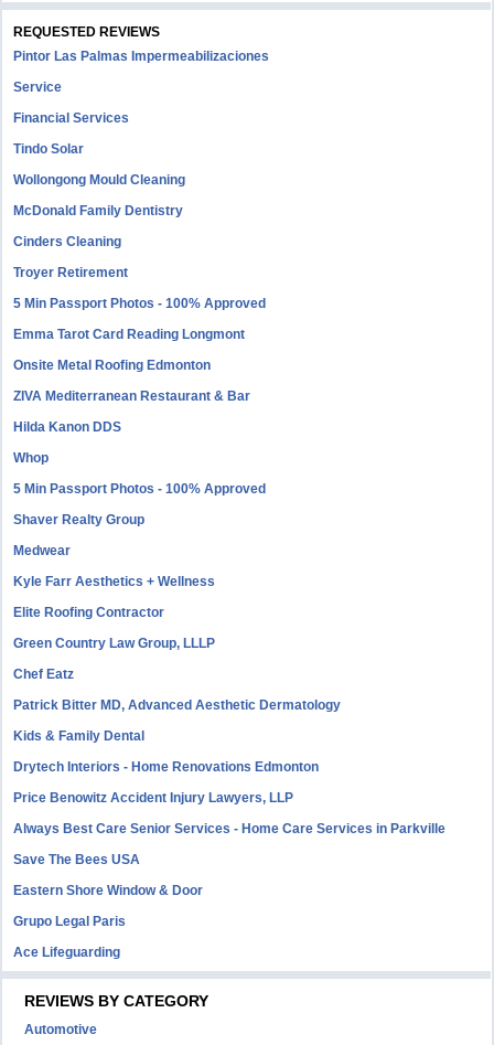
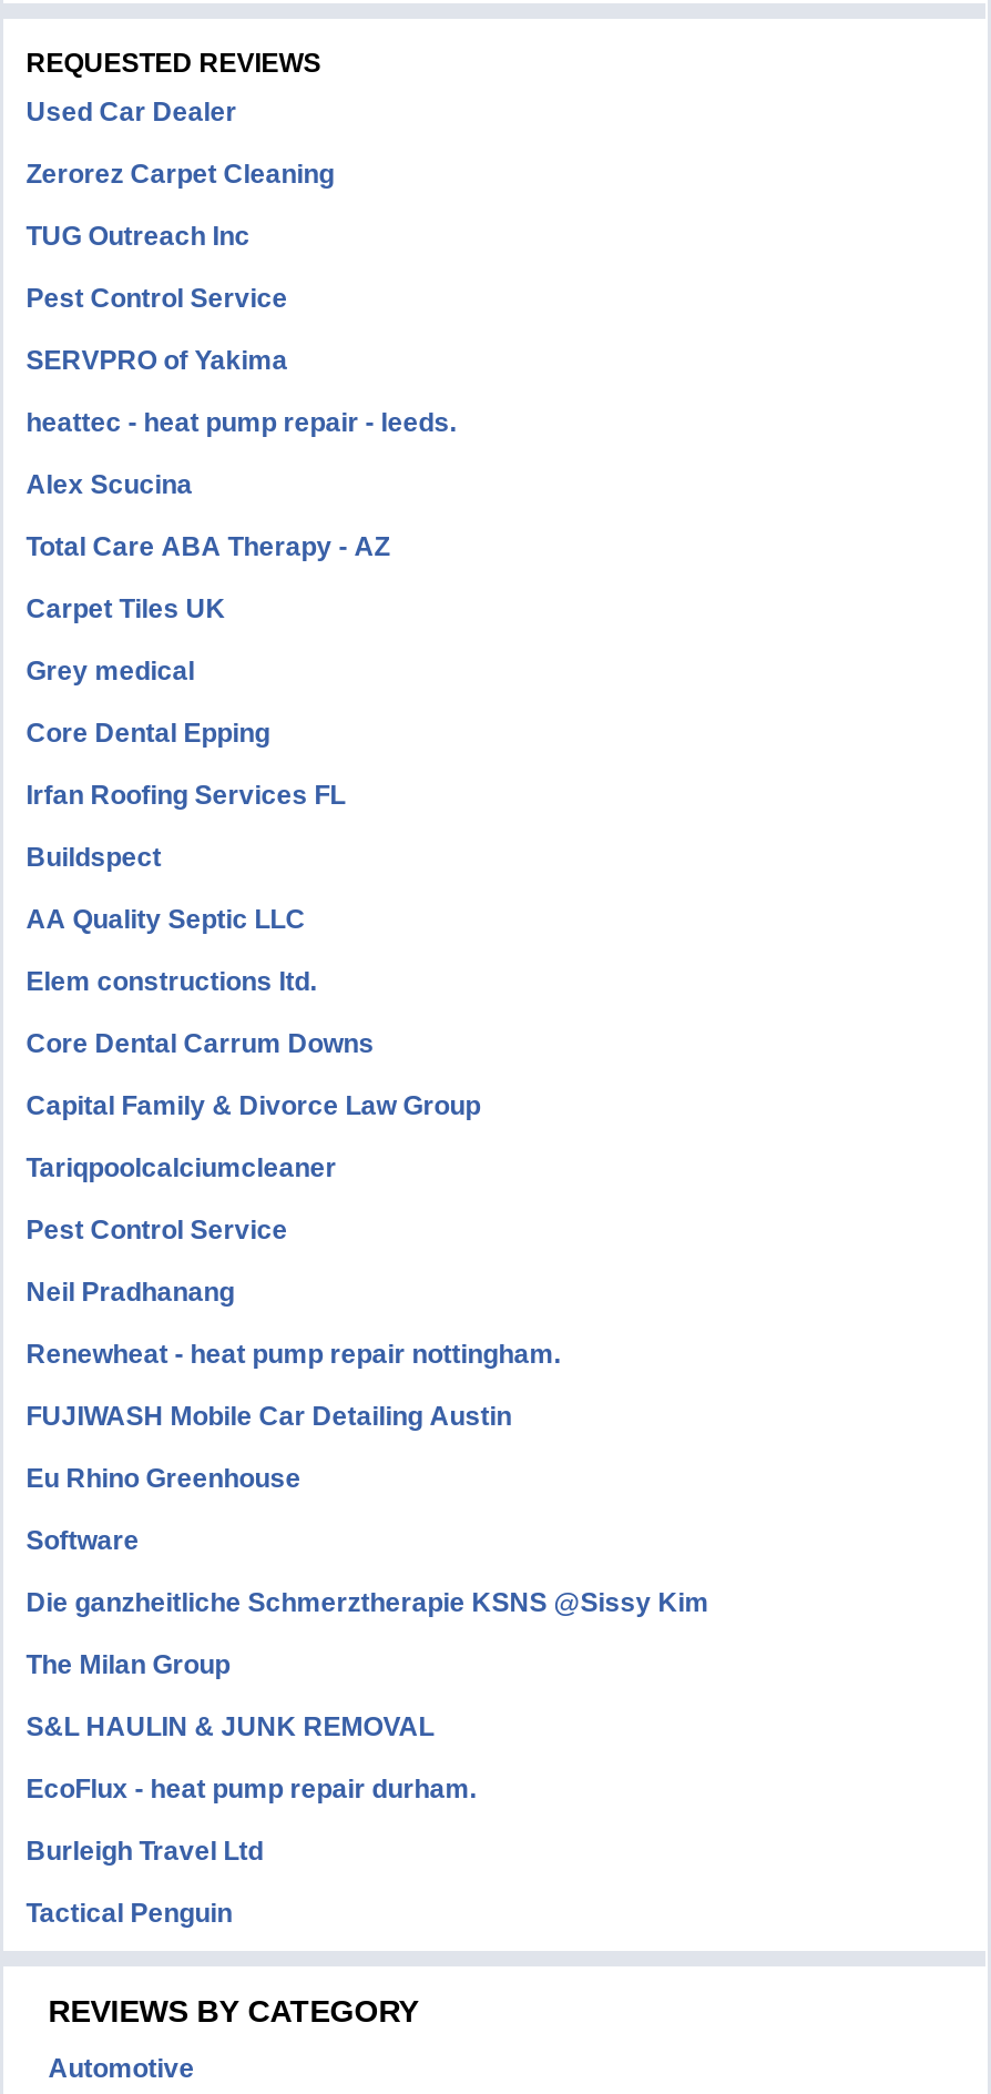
[13,49,269,64] Pintor Las Palmas Impermeabilizaciones -> [26,97,237,128] Used Car Dealer
[13,80,62,95] Service -> [26,159,334,190] Zerorez Carpet Cleaning
[13,110,129,126] Financial Services -> [26,221,250,252] TUG Outreach Inc
[13,141,84,157] Tindo Solar -> [26,283,288,314] Pest Control Service
[13,172,185,188] Wollongong Mould Cleaning -> [26,345,288,376] SERVPRO of Yakima
[13,203,183,219] McDonald Family Dentistry -> [26,407,456,438] heattec - heat pump repair - leeds.
[13,234,122,249] Cinders Cleaning -> [26,469,192,500] Alex Scucina
[13,265,128,280] Troyer Retirement -> [26,531,390,563] Total Care ABA Therapy - AZ
[13,296,266,311] 5 Min Passport Photos - 100% Approved -> [26,594,225,625] Carpet Tiles UK
[13,327,245,342] Emma Tarot Card Reading Longmont -> [26,656,194,687] Grey medical
[13,358,211,373] Onsite Metal Roofing Edmonton -> [26,718,270,749] Core Dental Epping
[13,389,251,404] ZIVA Mediterranean Restaurant & Bar -> [26,780,345,811] Irfan Roofing Services FL
[13,419,122,435] Hilda Kanon DDS -> [26,842,161,873] Buildspect
[13,450,49,466] Whop -> [26,904,305,935] AA Quality Septic LLC
[13,481,266,497] 5 Min Passport Photos - 100% Approved -> [26,966,316,997] Elem constructions ltd.
[13,512,145,528] Shaver Realty Group -> [26,1028,374,1059] Core Dental Carrum Downs
[13,543,71,558] Medwear -> [26,1090,480,1122] Capital Family & Divorce Law Group
[13,574,215,589] Kyle Farr Aesthetics + Wellness -> [26,1153,336,1184] Tariqpoolcalciumcleaner
[13,605,165,620] Elite Roofing Contractor -> [26,1215,288,1246] Pest Control Service
[13,636,215,651] Green Country Law Group, LLLP -> [26,1277,234,1308] Neil Pradhanang
[13,667,74,682] Chef Eatz -> [26,1339,560,1370] Renewheat - heat pump repair nottingham.
[13,698,341,713] Patrick Bitter MD, Advanced Aesthetic Dermatology -> [26,1401,511,1432] FUJIWASH Mobile Car Detailing Austin
[13,728,145,744] Kids & Family Dental -> [26,1463,301,1494] Eu Rhino Greenhouse
[13,759,319,775] Drytech Interiors - Home Renovations Edmonton -> [26,1525,139,1556] Software
[13,790,294,806] Price Benowitz Accident Injury Lawyers, LLP -> [26,1587,709,1618] Die ganzheitliche Schmerztherapie KSNS @Sissy Kim
[13,821,446,837] Always Best Care Senior Services - Home Care Services in Parkville -> [26,1649,230,1681] The Milan Group
[13,852,140,867] Save The Bees USA -> [26,1712,434,1743] S&L HAULIN & JUNK REMOVAL
[13,883,203,898] Eastern Shore Window & Door -> [26,1774,476,1805] EcoFlux - heat pump repair durham.
[13,914,126,929] Grupo Legal Paris -> [26,1836,263,1867] Burleigh Travel Ltd
[13,945,120,960] Ace Lifeguarding -> [26,1898,232,1929] Tactical Penguin

